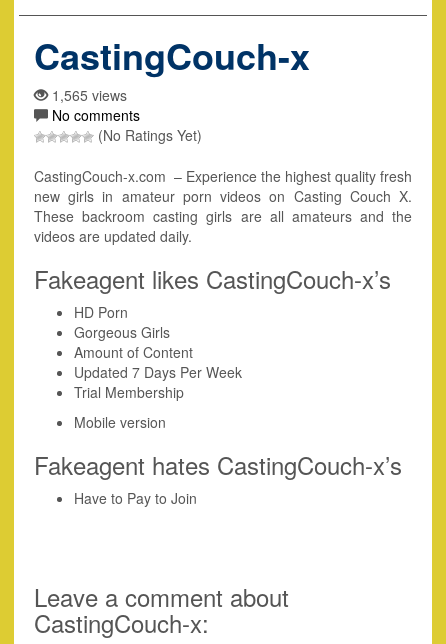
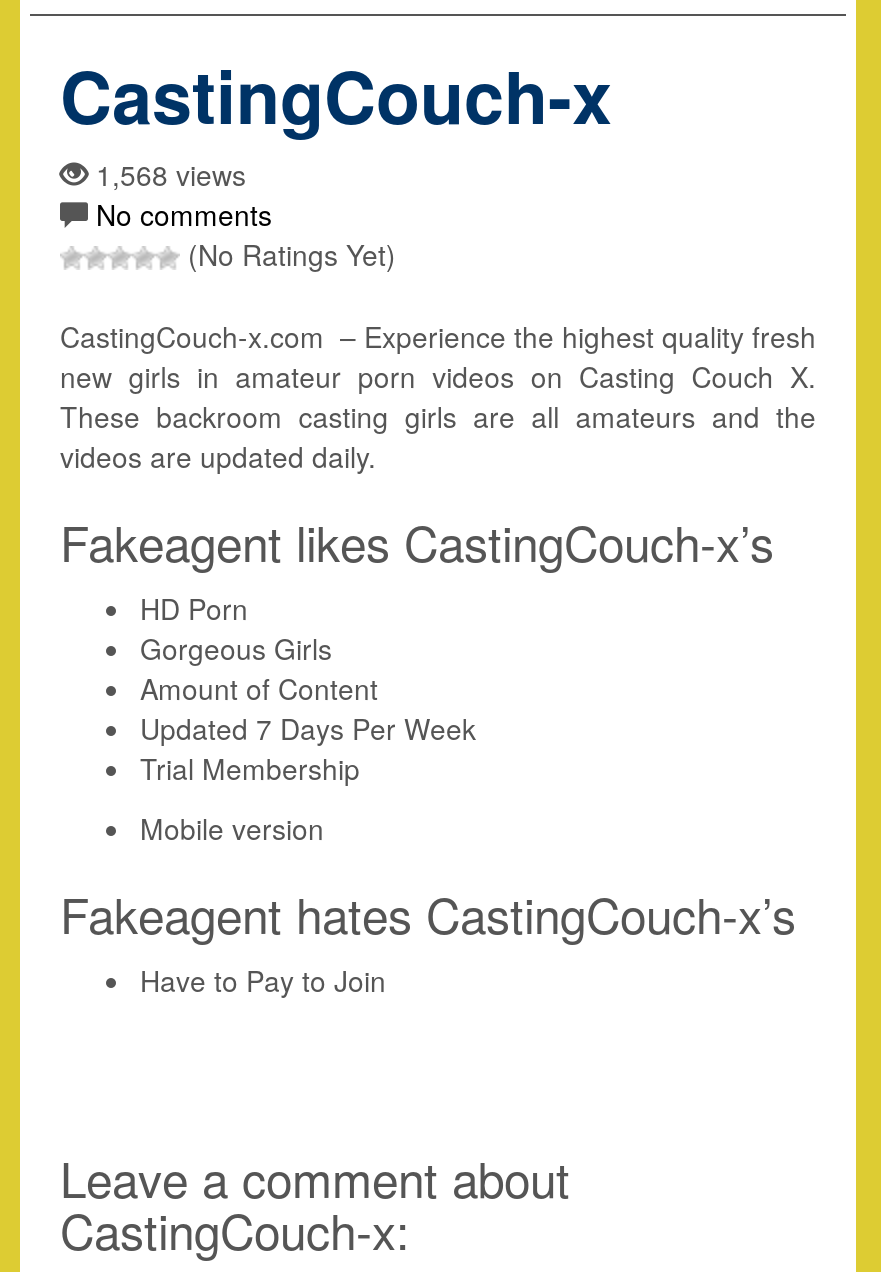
[48,85,127,105] 1,565 views -> [88,154,246,194] 1,568 views

